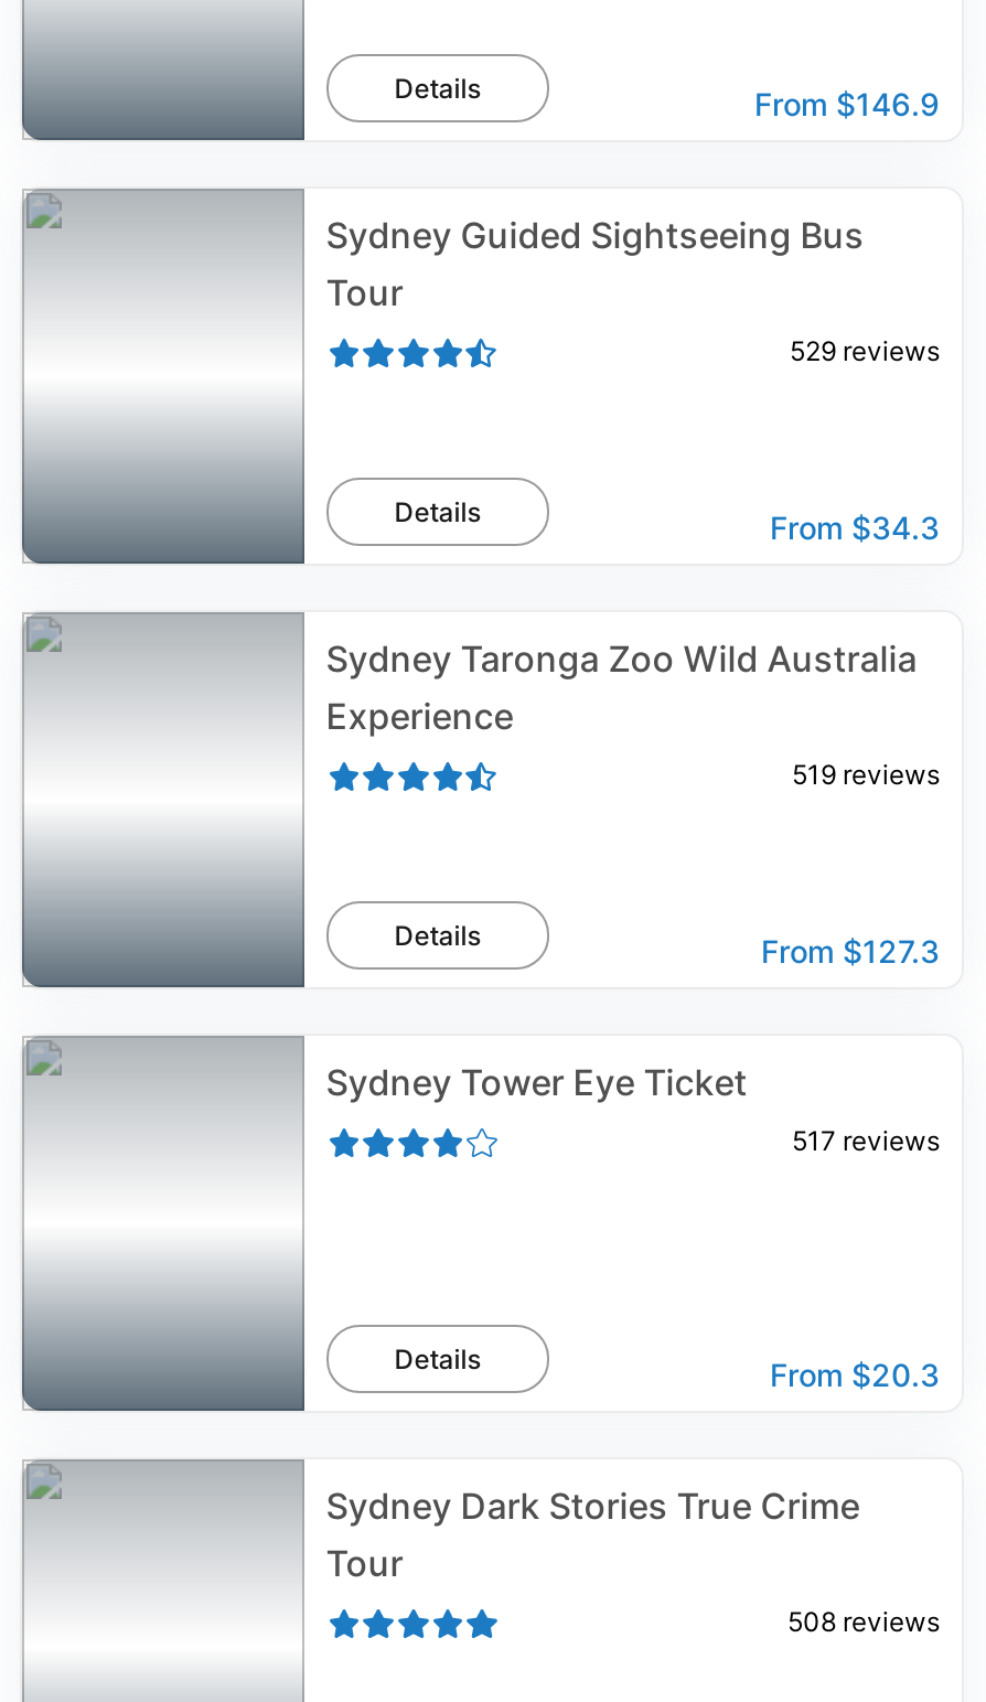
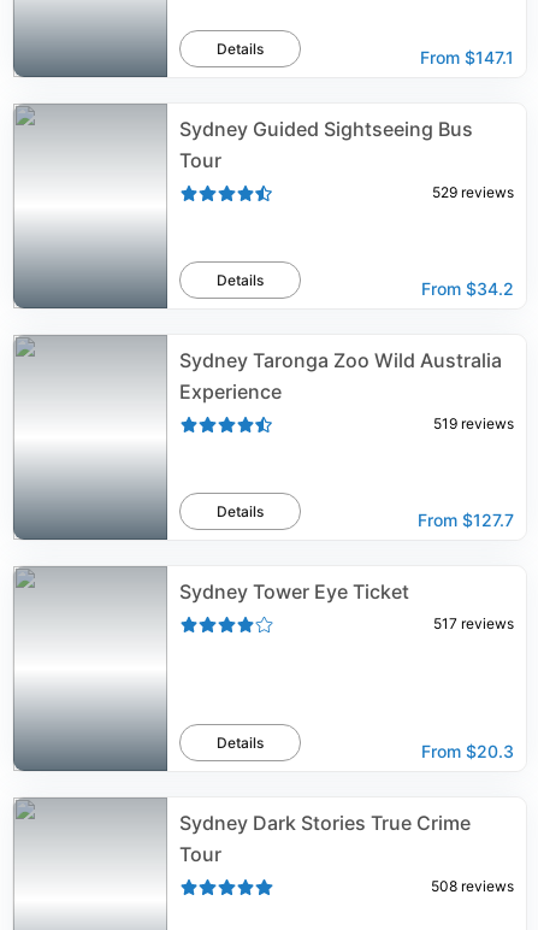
[754,85,940,122] From $146.9 -> [420,47,514,67] From $147.1
[770,509,940,546] From $34.3 -> [421,278,514,299] From $34.2
[761,932,940,970] From $127.3 -> [418,510,514,530] From $127.7

